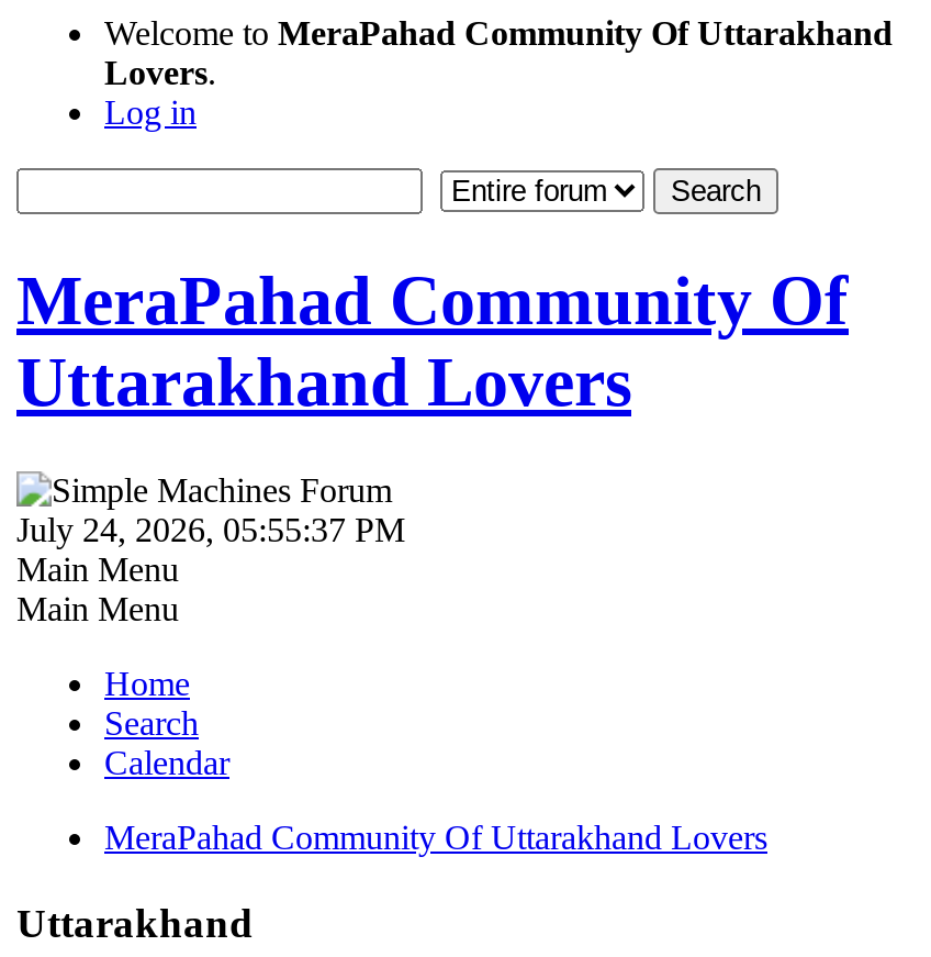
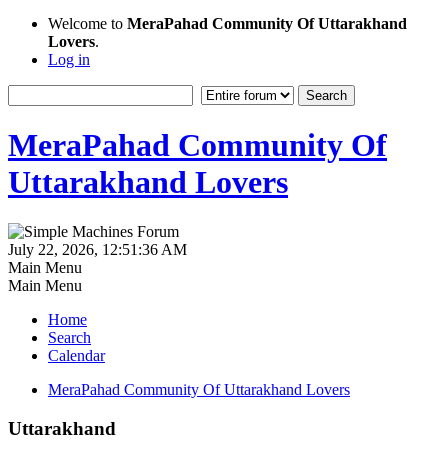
[16,511,405,548] July 24, 2026, 05:55:37 PM -> [8,241,187,258] July 22, 2026, 12:51:36 AM

